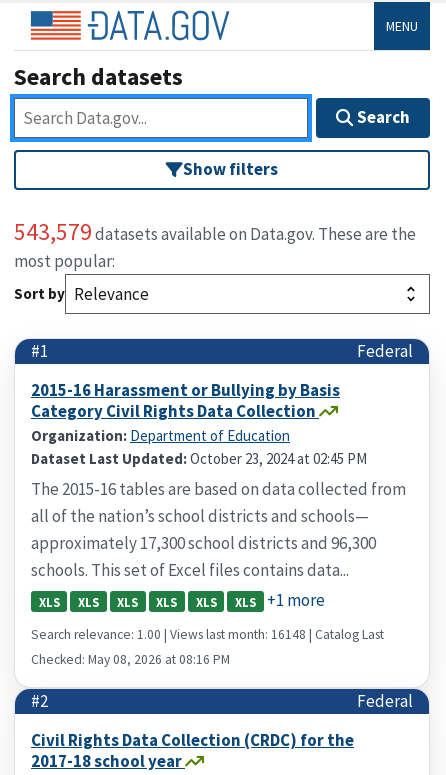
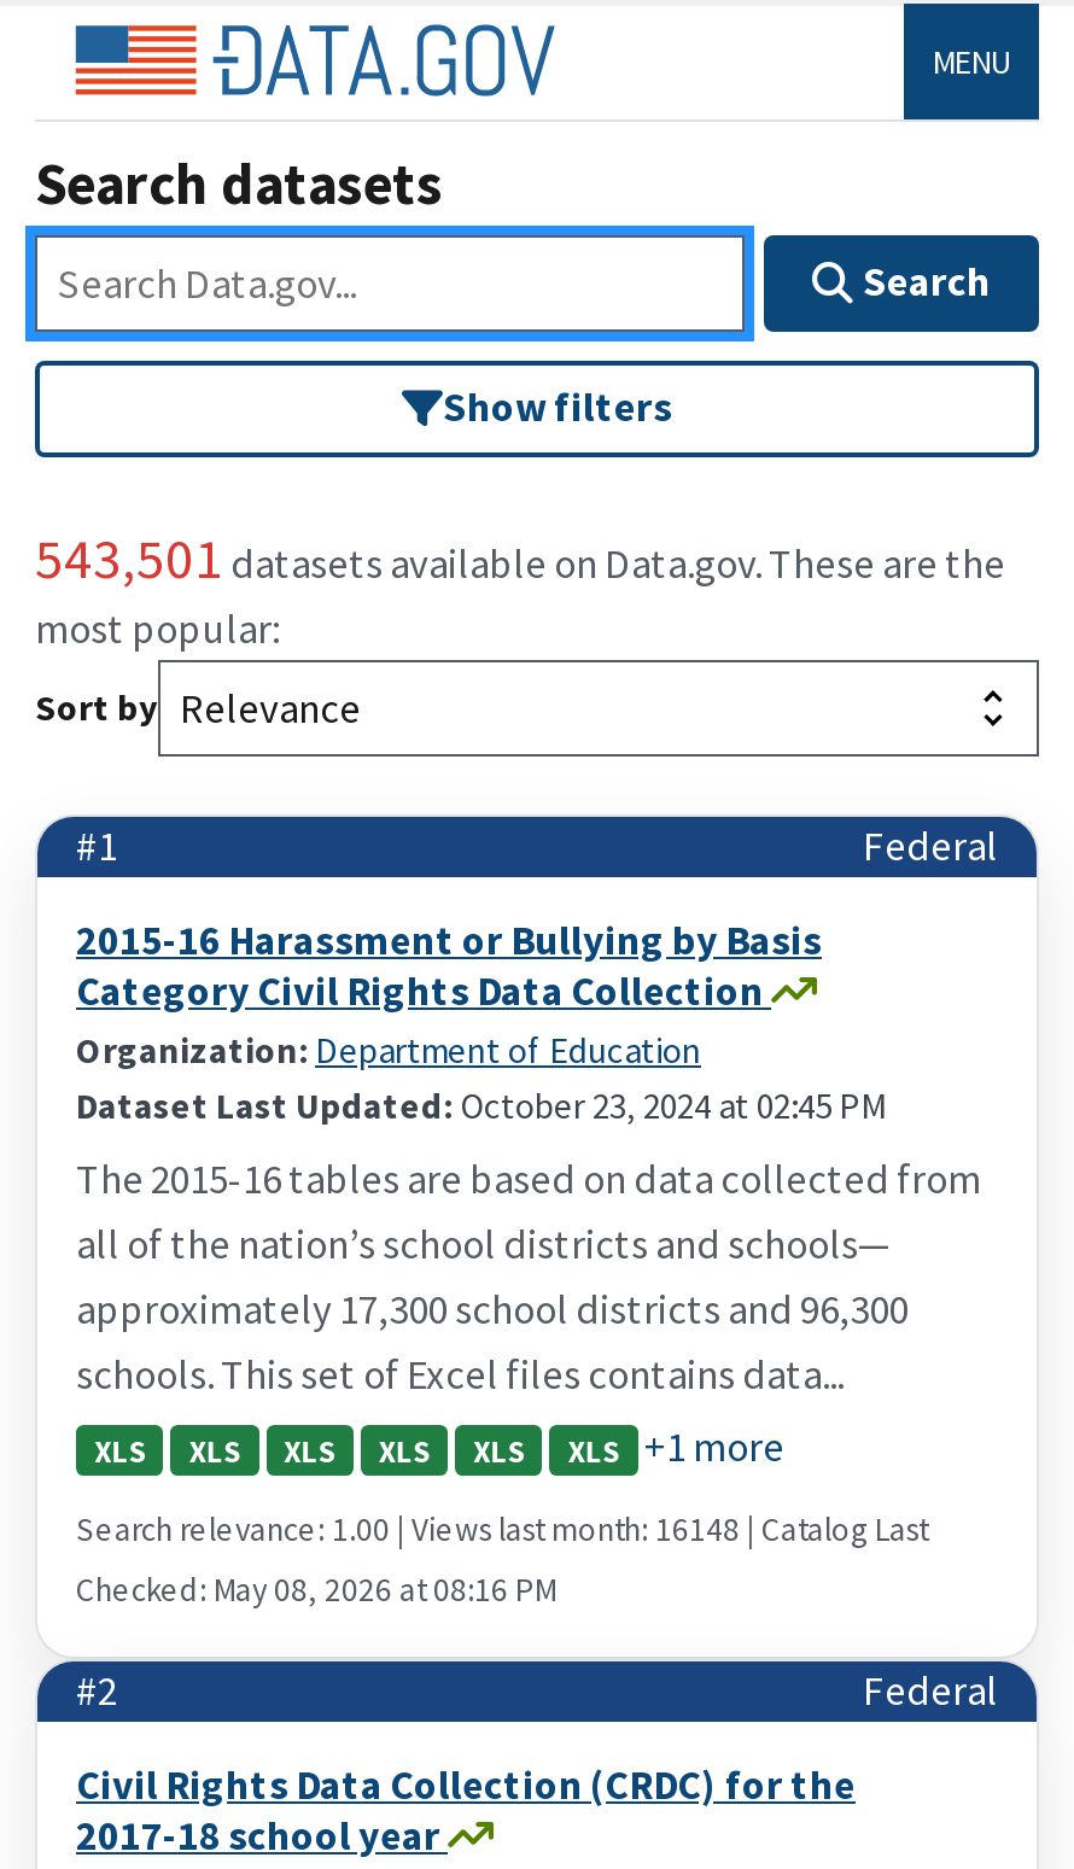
[14,217,416,246] 543,579 datasets available on Data.gov. These are the -> [35,522,1005,592] 543,501 datasets available on Data.gov. These are the

